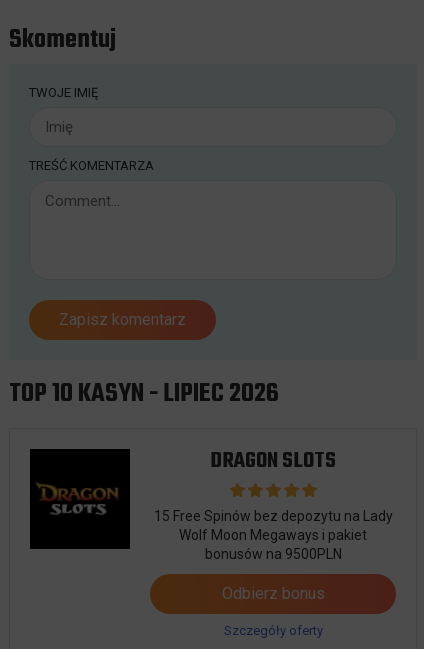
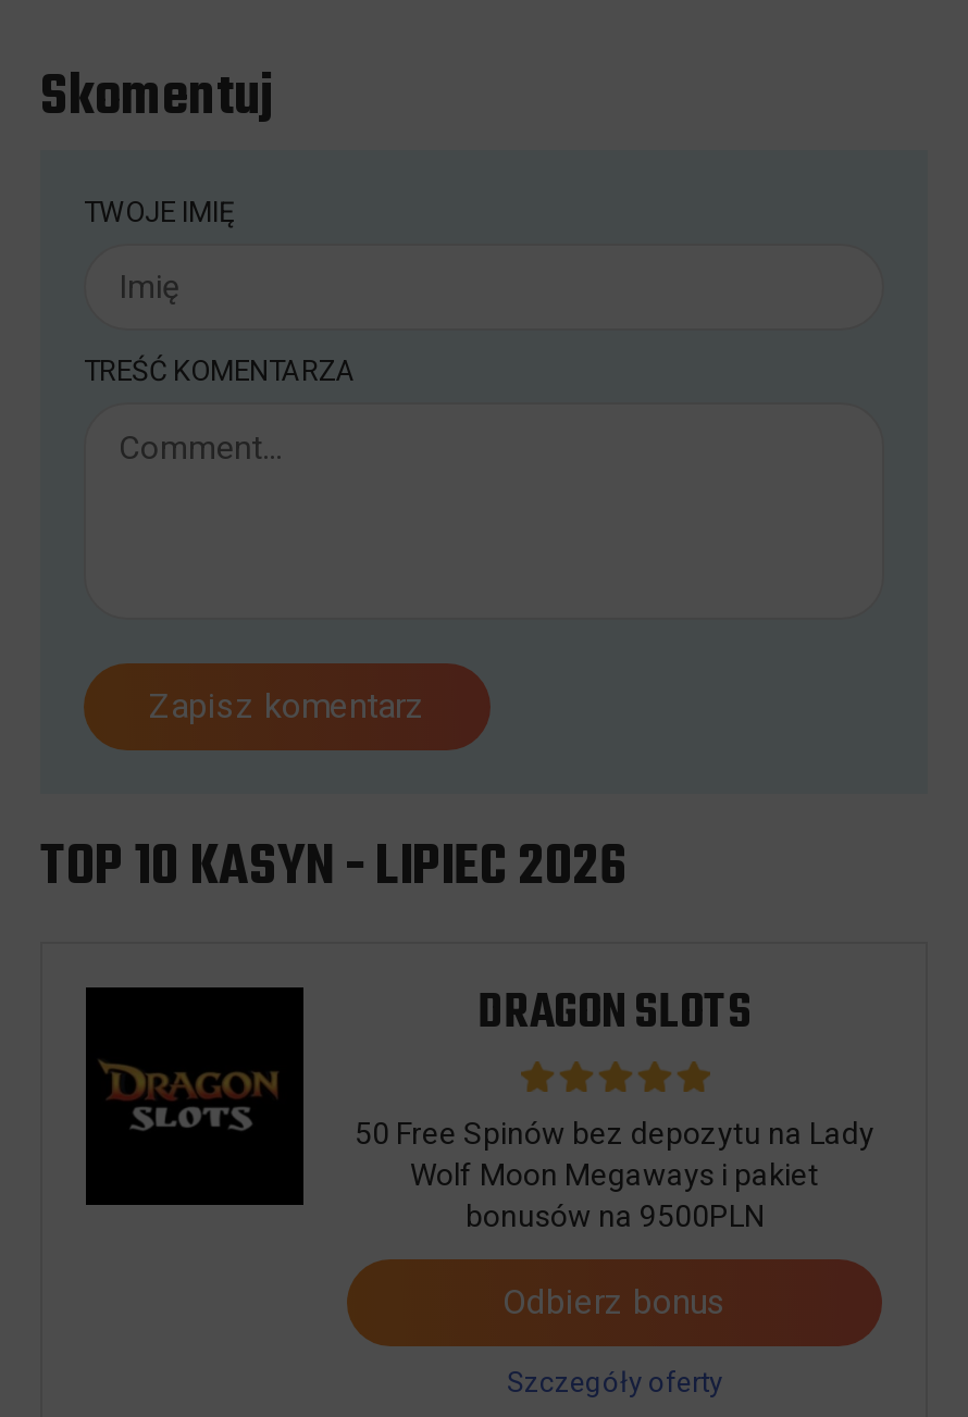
[153,508,392,524] 15 Free Spinów bez depozytu na Lady -> [355,1116,874,1151] 50 Free Spinów bez depozytu na Lady

